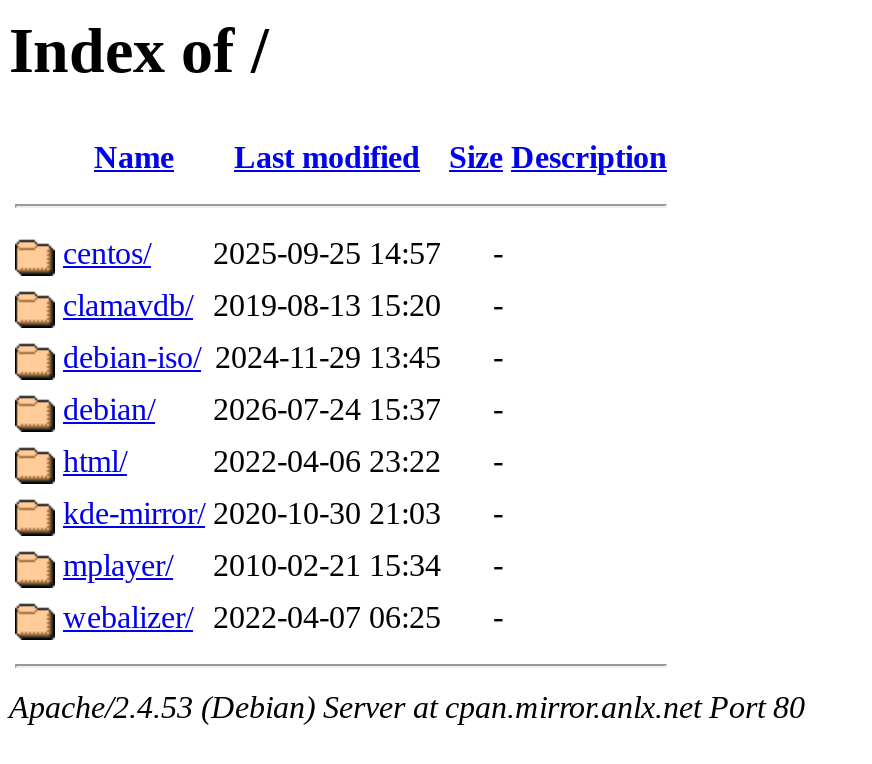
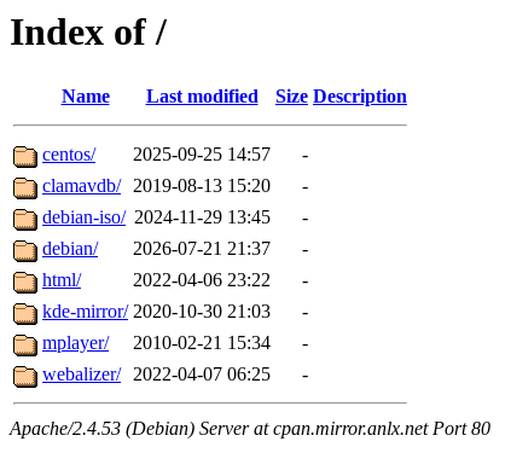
[213,393,441,427] 2026-07-24 15:37 -> [133,238,271,259] 2026-07-21 21:37

